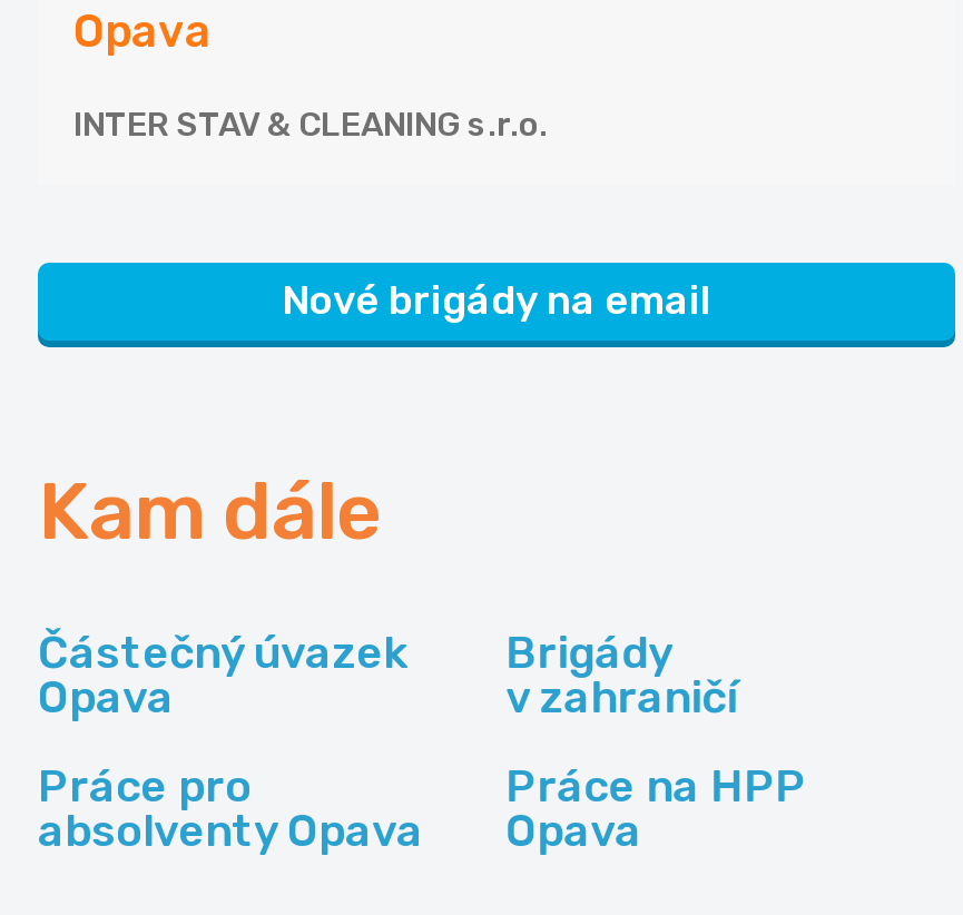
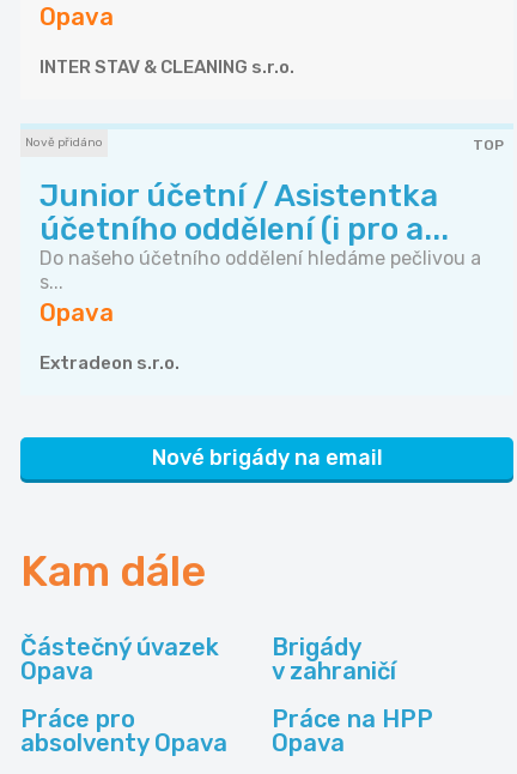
none -> [25,136,504,374] Nově přidáno | TOP | Junior účetní / Asistentka | účetního oddělení (i pro a... | Do našeho účetního oddělení hledáme pečlivou a | s... | Opava | Extradeon s.r.o.

